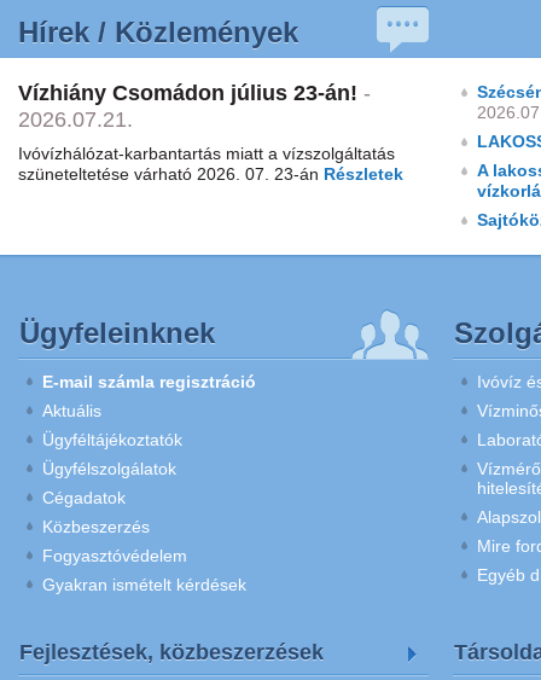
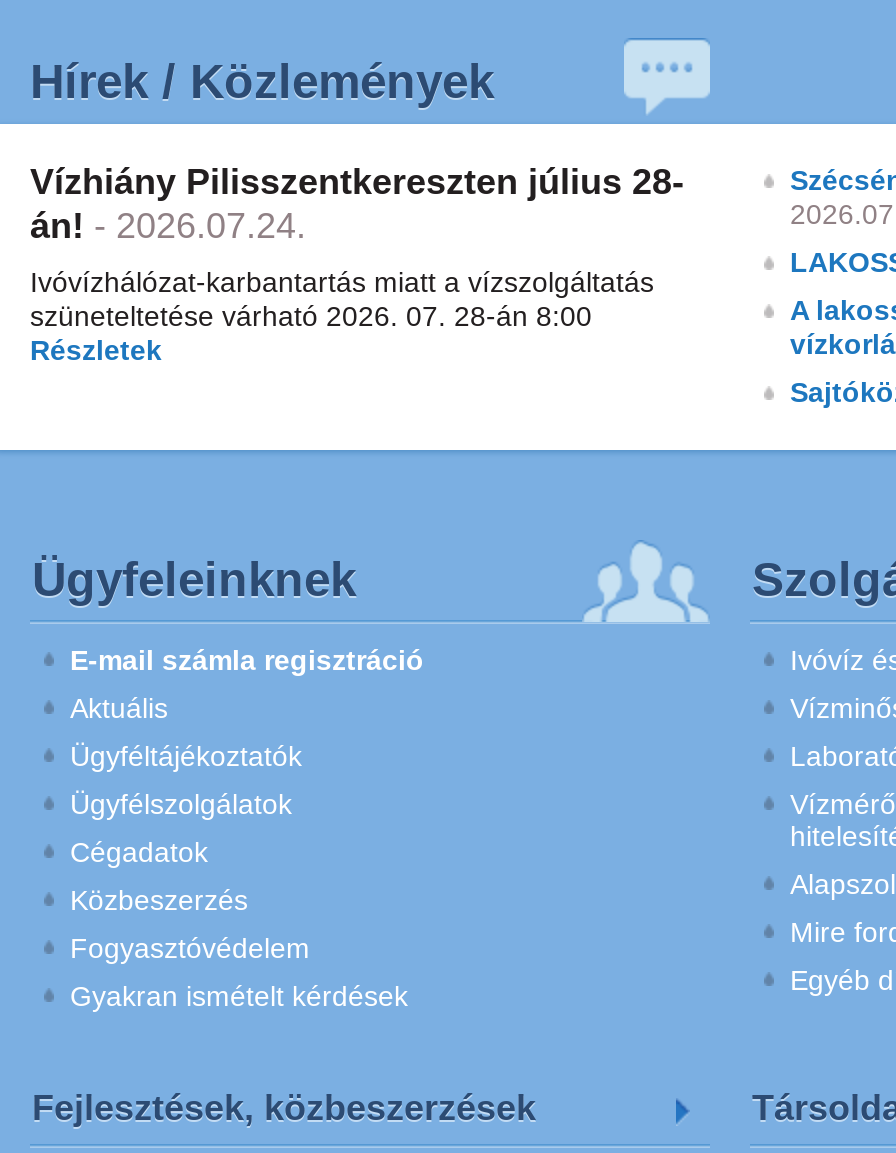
[18,81,371,132] Vízhiány Csomádon július 23-án! - | 2026.07.21. -> [30,162,684,246] Vízhiány Pilisszentkereszten július 28- | án! - 2026.07.24.
[18,164,403,184] szüneteltetése várható 2026. 07. 23-án Részletek -> [30,300,592,366] szüneteltetése várható 2026. 07. 28-án 8:00 | Részletek

